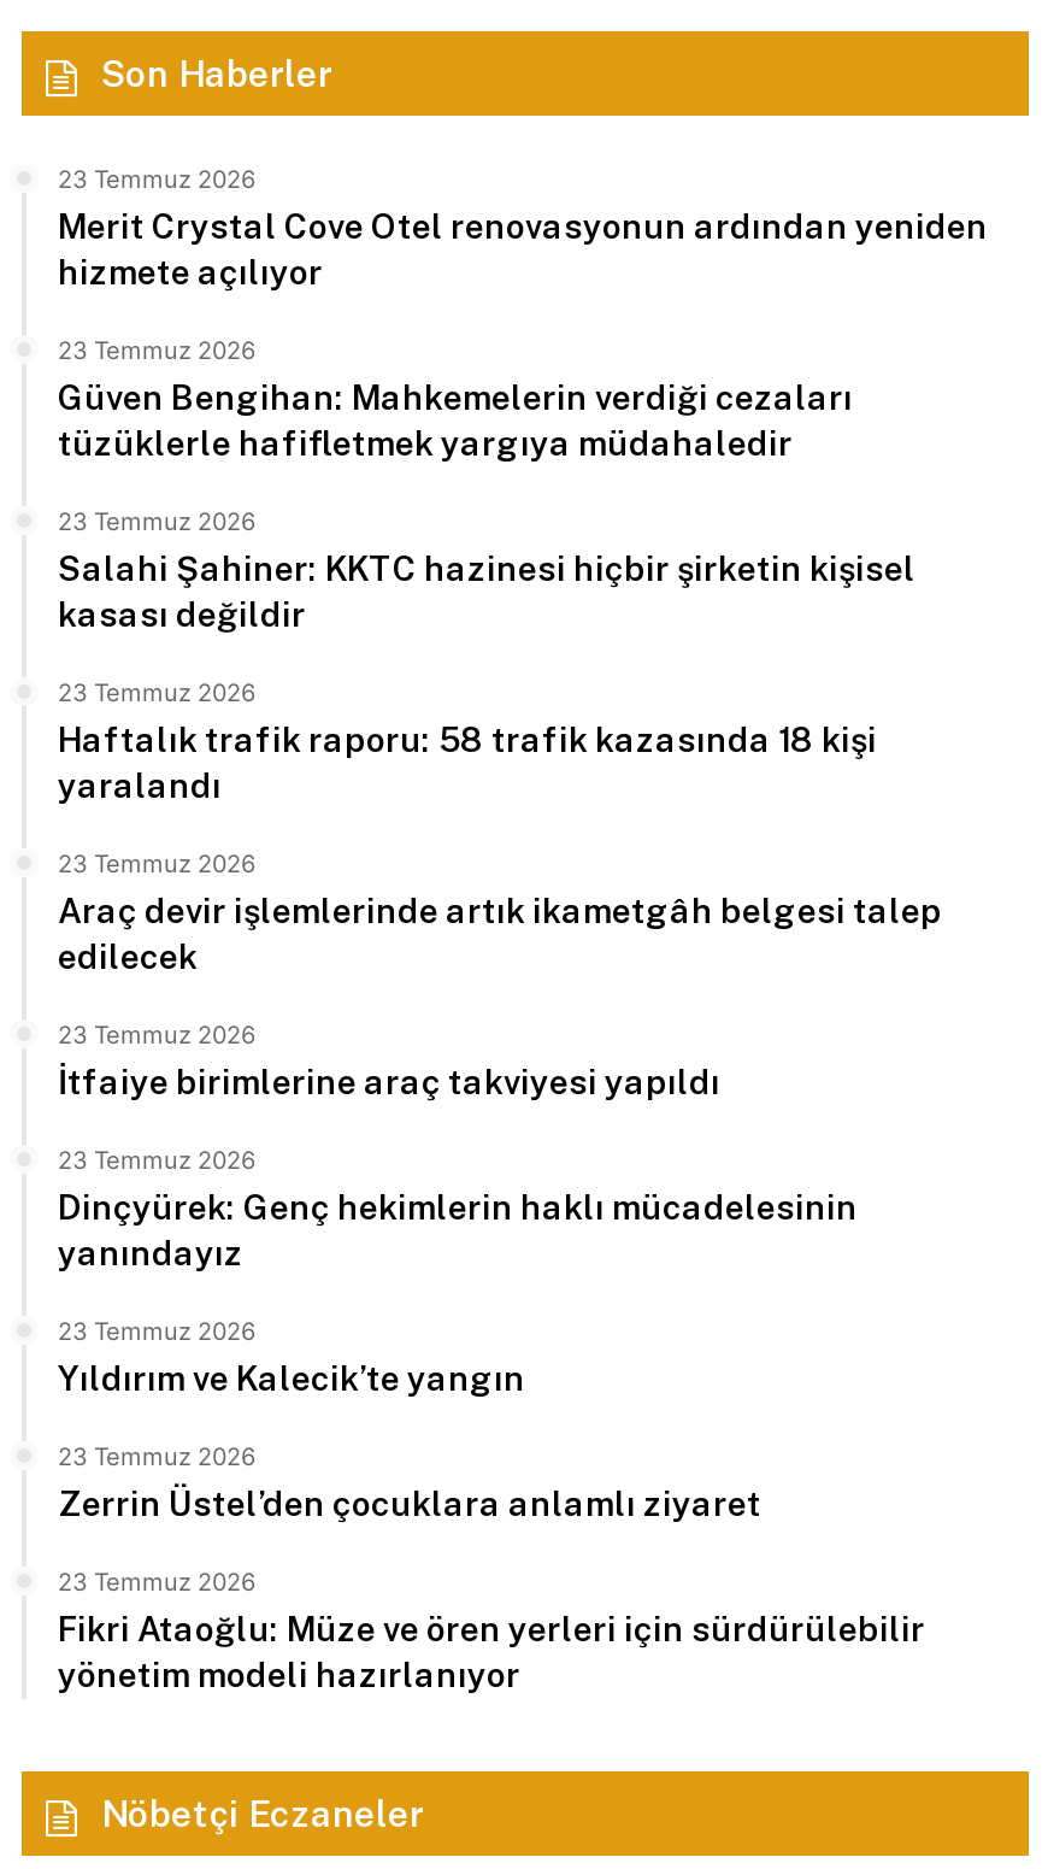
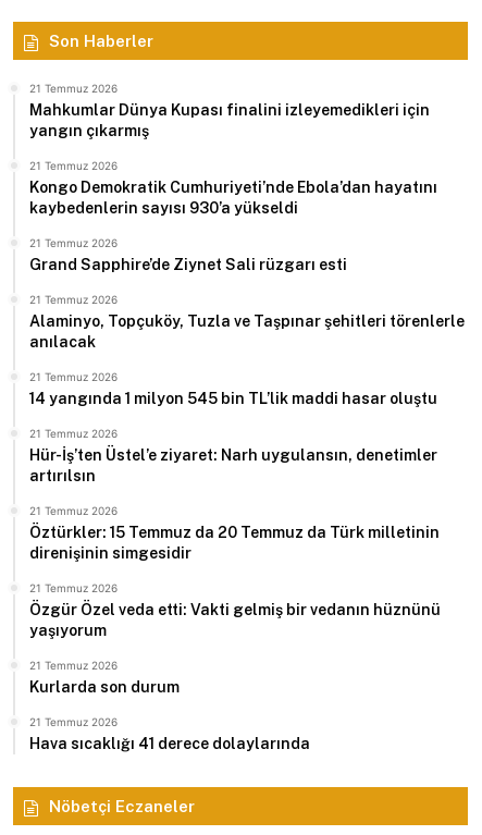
[58,164,988,292] 23 Temmuz 2026 | Merit Crystal Cove Otel renovasyonun ardından yeniden | hizmete açılıyor -> [29,82,430,139] 21 Temmuz 2026 | Mahkumlar Dünya Kupası finalini izleyemedikleri için | yangın çıkarmış
[58,335,853,463] 23 Temmuz 2026 | Güven Bengihan: Mahkemelerin verdiği cezaları | tüzüklerle hafifletmek yargıya müdahaledir -> [29,159,437,217] 21 Temmuz 2026 | Kongo Demokratik Cumhuriyeti’nde Ebola’dan hayatını | kaybedenlerin sayısı 930’a yükseldi
[58,506,915,634] 23 Temmuz 2026 | Salahi Şahiner: KKTC hazinesi hiçbir şirketin kişisel | kasası değildir -> [29,236,347,273] 21 Temmuz 2026 | Grand Sapphire’de Ziynet Sali rüzgarı esti
[58,677,877,805] 23 Temmuz 2026 | Haftalık trafik raporu: 58 trafik kazasında 18 kişi | yaralandı -> [29,293,465,351] 21 Temmuz 2026 | Alaminyo, Topçuköy, Tuzla ve Taşpınar şehitleri törenlerle | anılacak
[58,849,942,976] 23 Temmuz 2026 | Araç devir işlemlerinde artık ikametgâh belgesi talep | edilecek -> [29,370,437,407] 21 Temmuz 2026 | 14 yangında 1 milyon 545 bin TL’lik maddi hasar oluştu
[58,1020,720,1102] 23 Temmuz 2026 | İtfaiye birimlerine araç takviyesi yapıldı -> [29,427,437,485] 21 Temmuz 2026 | Hür-İş’ten Üstel’e ziyaret: Narh uygulansın, denetimler | artırılsın
[58,1145,858,1273] 23 Temmuz 2026 | Dinçyürek: Genç hekimlerin haklı mücadelesinin | yanındayız -> [29,504,440,562] 21 Temmuz 2026 | Öztürkler: 15 Temmuz da 20 Temmuz da Türk milletinin | direnişinin simgesidir
[58,1316,525,1398] 23 Temmuz 2026 | Yıldırım ve Kalecik’te yangın -> [29,581,441,639] 21 Temmuz 2026 | Özgür Özel veda etti: Vakti gelmiş bir vedanın hüznünü | yaşıyorum
[58,1441,761,1523] 23 Temmuz 2026 | Zerrin Üstel’den çocuklara anlamlı ziyaret -> [29,659,180,696] 21 Temmuz 2026 | Kurlarda son durum
[58,1567,925,1695] 23 Temmuz 2026 | Fikri Ataoğlu: Müze ve ören yerleri için sürdürülebilir | yönetim modeli hazırlanıyor -> [29,715,310,752] 21 Temmuz 2026 | Hava sıcaklığı 41 derece dolaylarında

